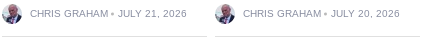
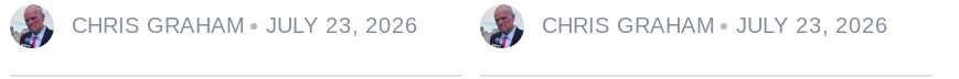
[30,8,187,19] CHRIS GRAHAM JULY 21, 2026 -> [72,13,418,37] CHRIS GRAHAM JULY 23, 2026
[243,8,400,19] CHRIS GRAHAM JULY 20, 2026 -> [542,13,888,37] CHRIS GRAHAM JULY 23, 2026

